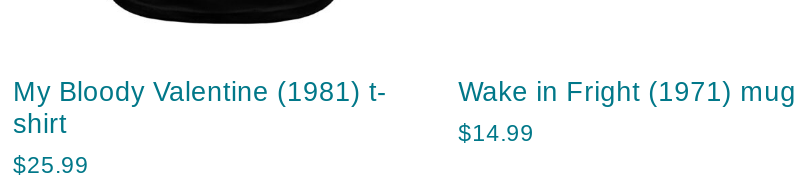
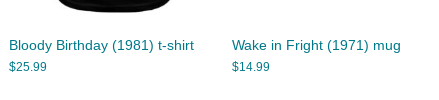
[13,76,387,138] My Bloody Valentine (1981) t- | shirt -> [9,38,194,53] Bloody Birthday (1981) t-shirt

